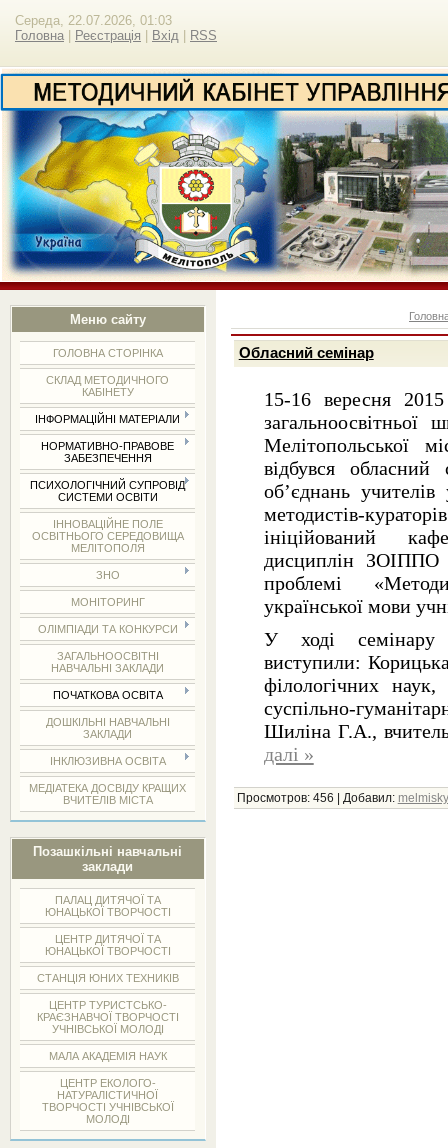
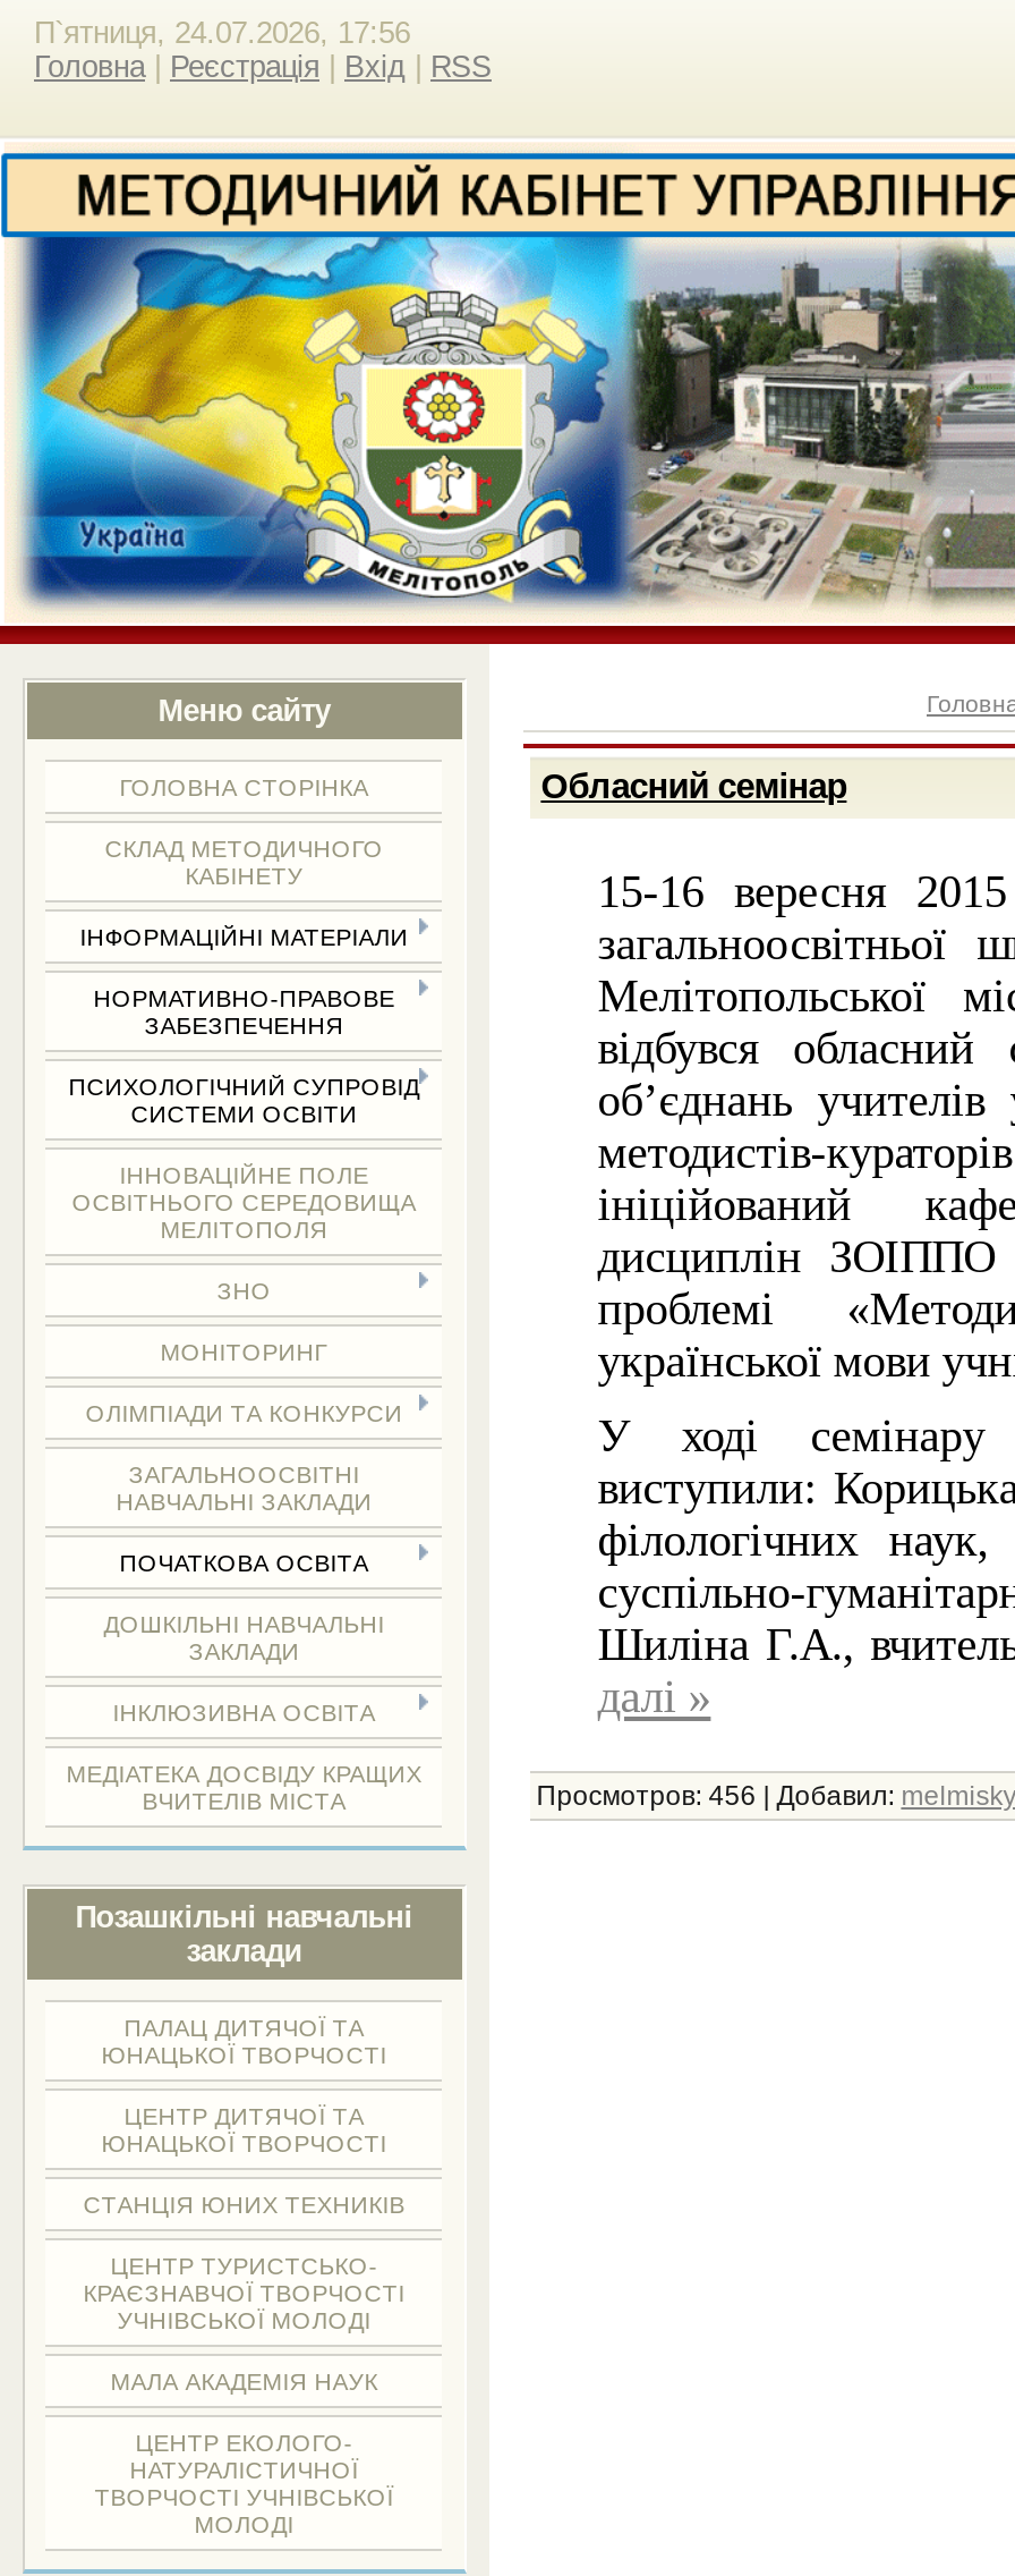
[15,13,172,28] Середа, 22.07.2026, 01:03 -> [34,16,410,50] П`ятниця, 24.07.2026, 17:56

